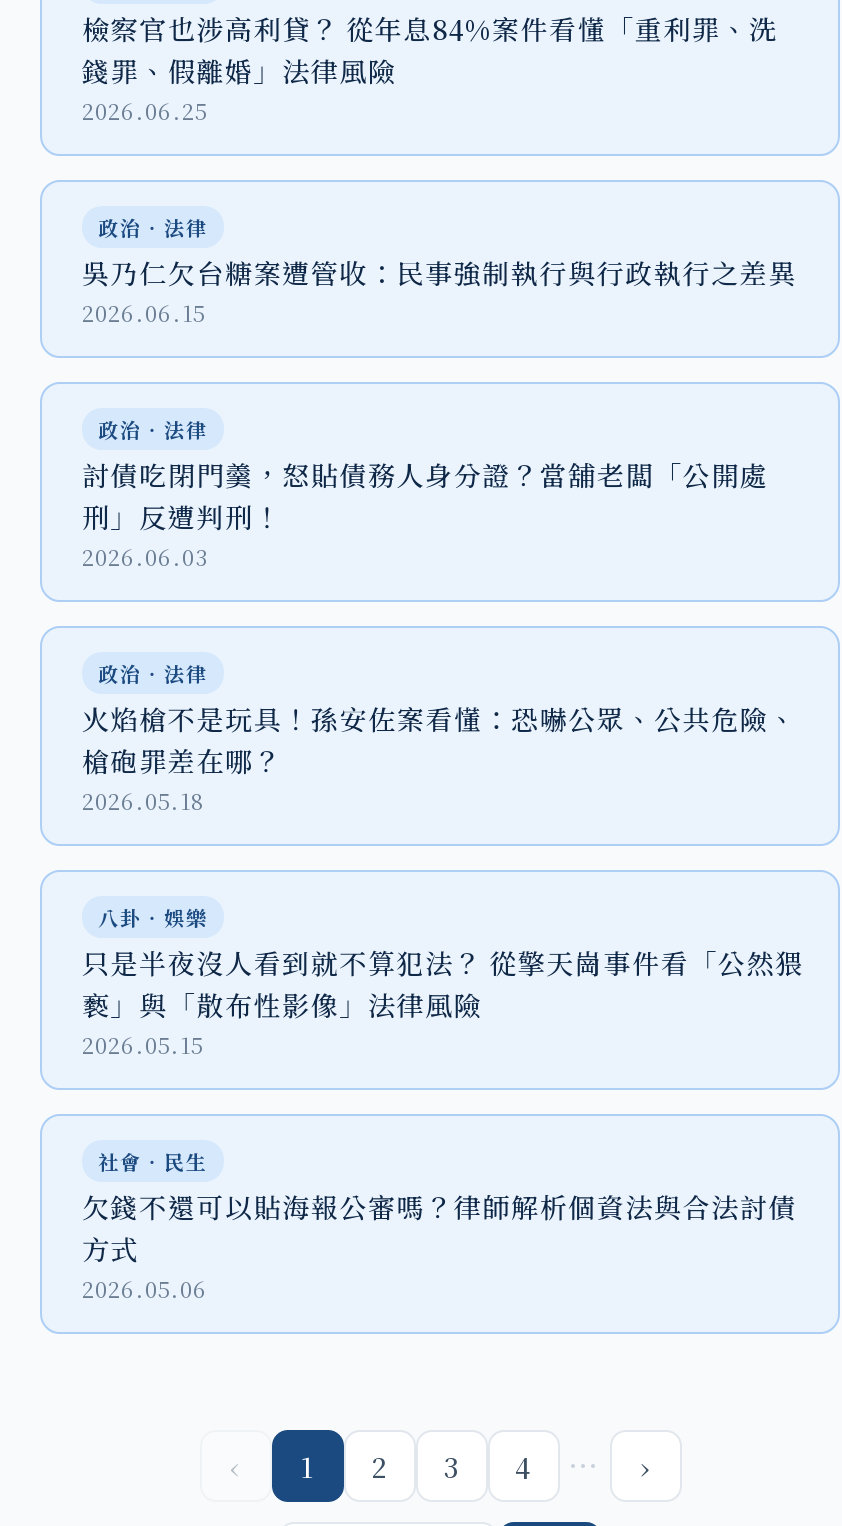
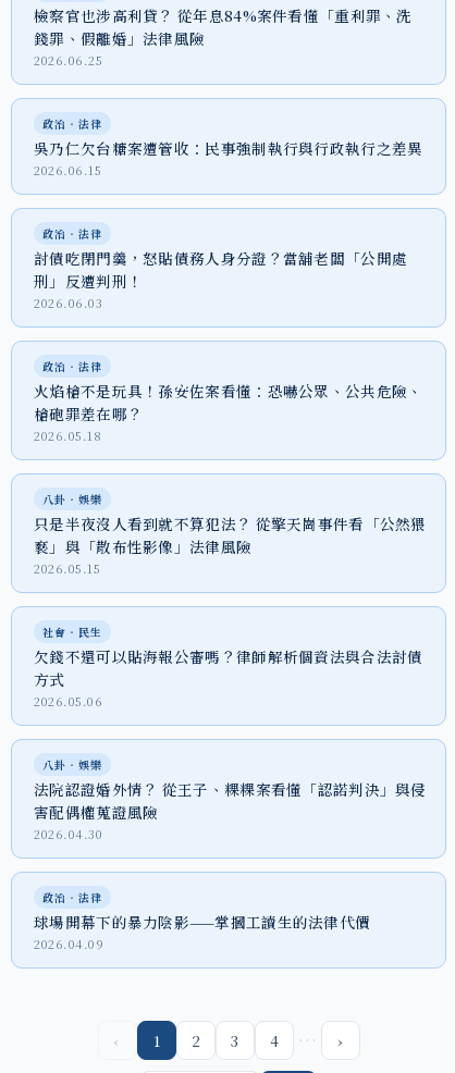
none -> [34,756,426,842] 八卦‧娛樂 | 法院認證婚外情？ 從王子、粿粿案看懂「認諾判決」與侵 | 害配偶權蒐證風險 | 2026.04.30
none -> [34,889,370,952] 政治‧法律 | 球場開幕下的暴力陰影——掌摑工讀生的法律代價 | 2026.04.09

